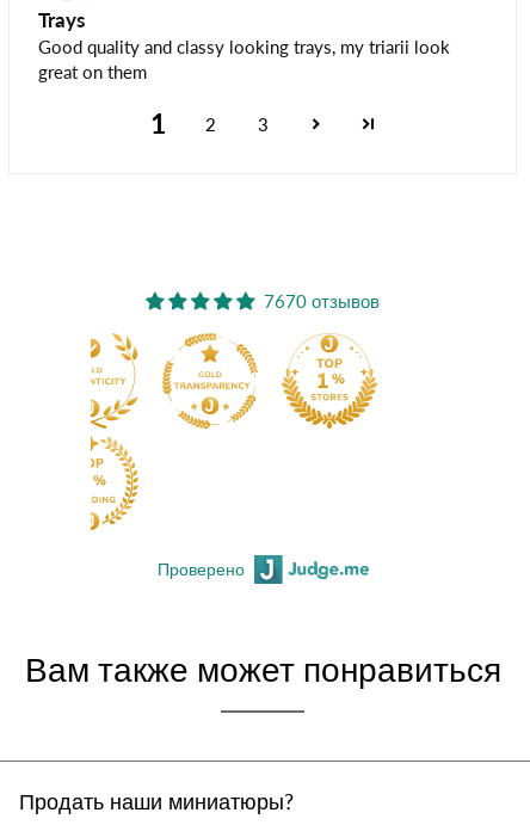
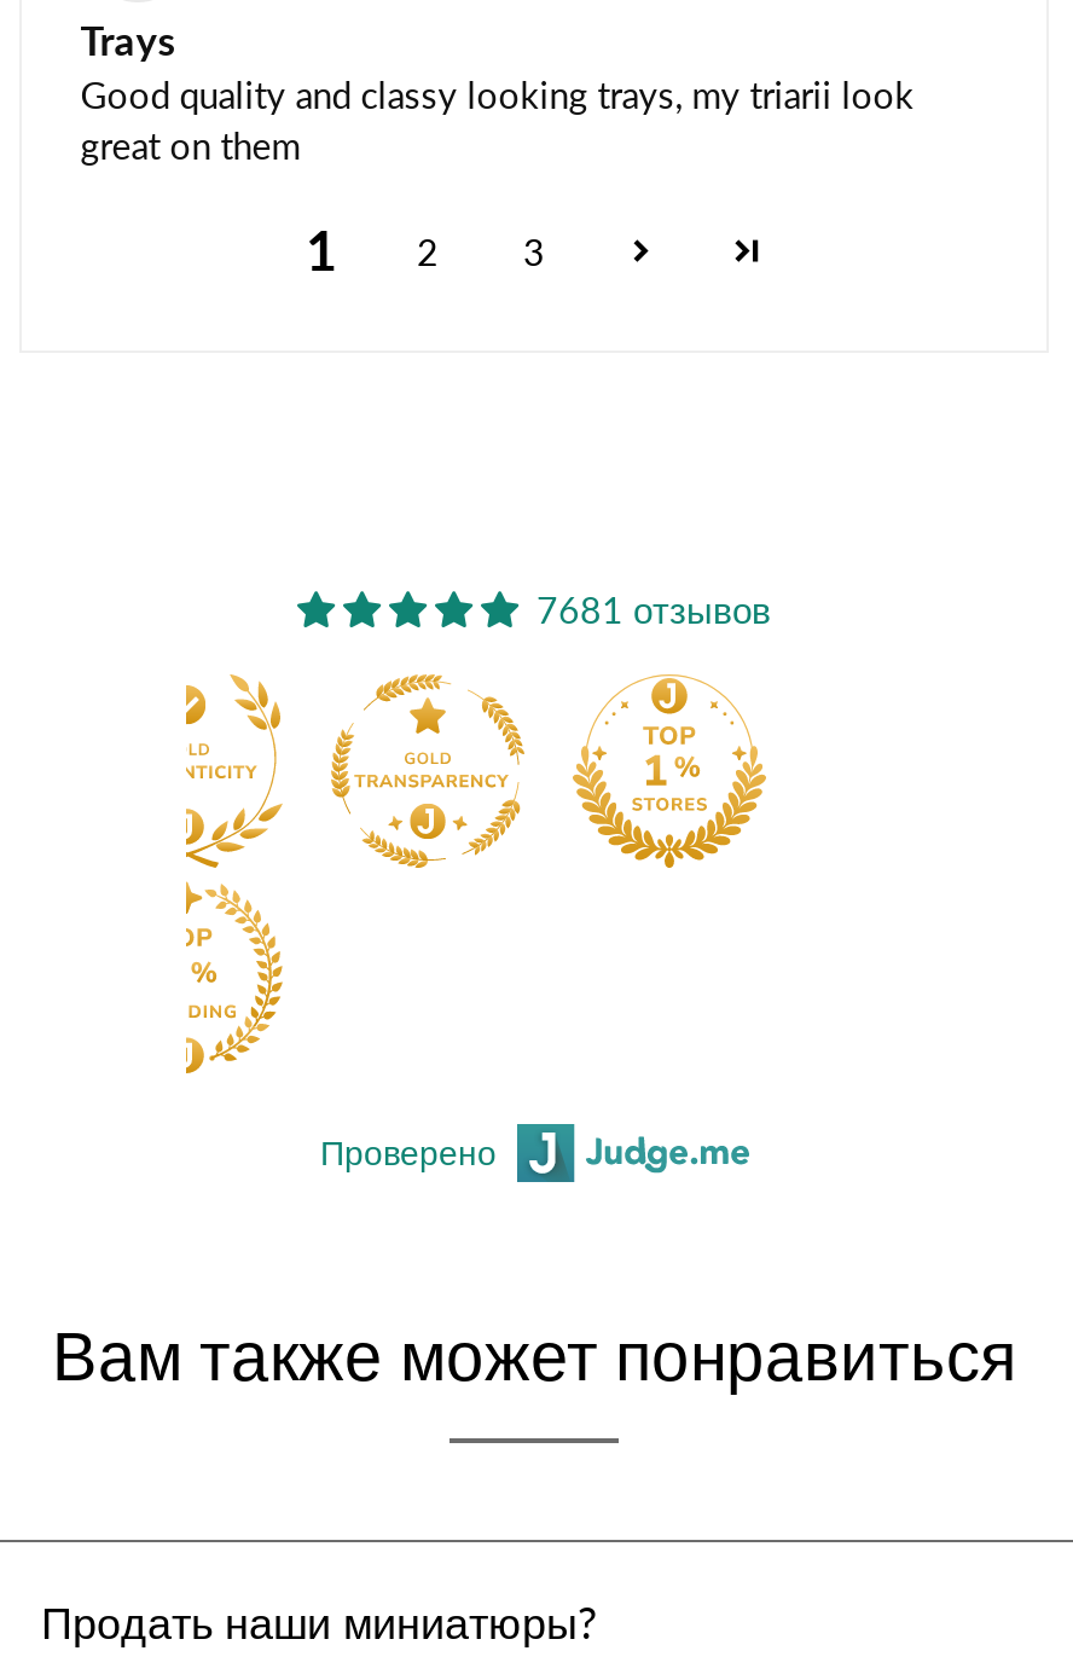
[264,291,380,312] 7670 отзывов -> [536,589,771,632] 7681 отзывов

